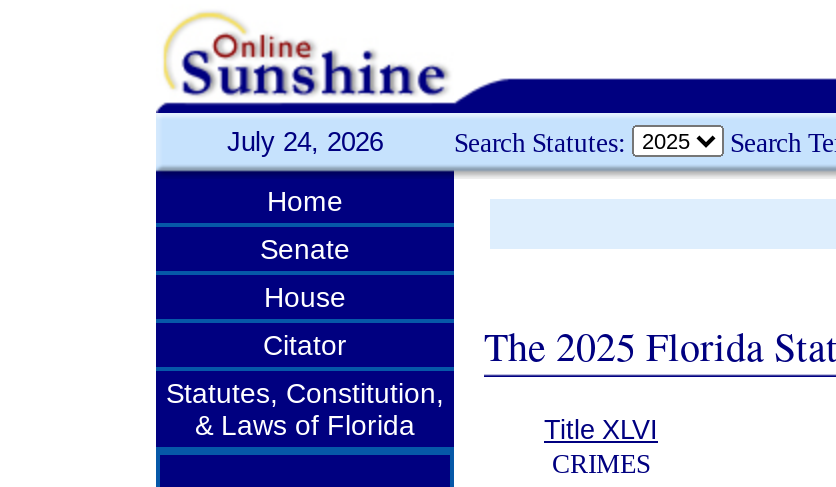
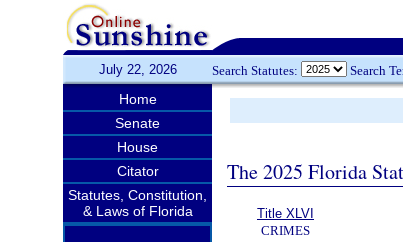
[227,127,383,157] July 24, 2026 -> [98,62,176,77] July 22, 2026

